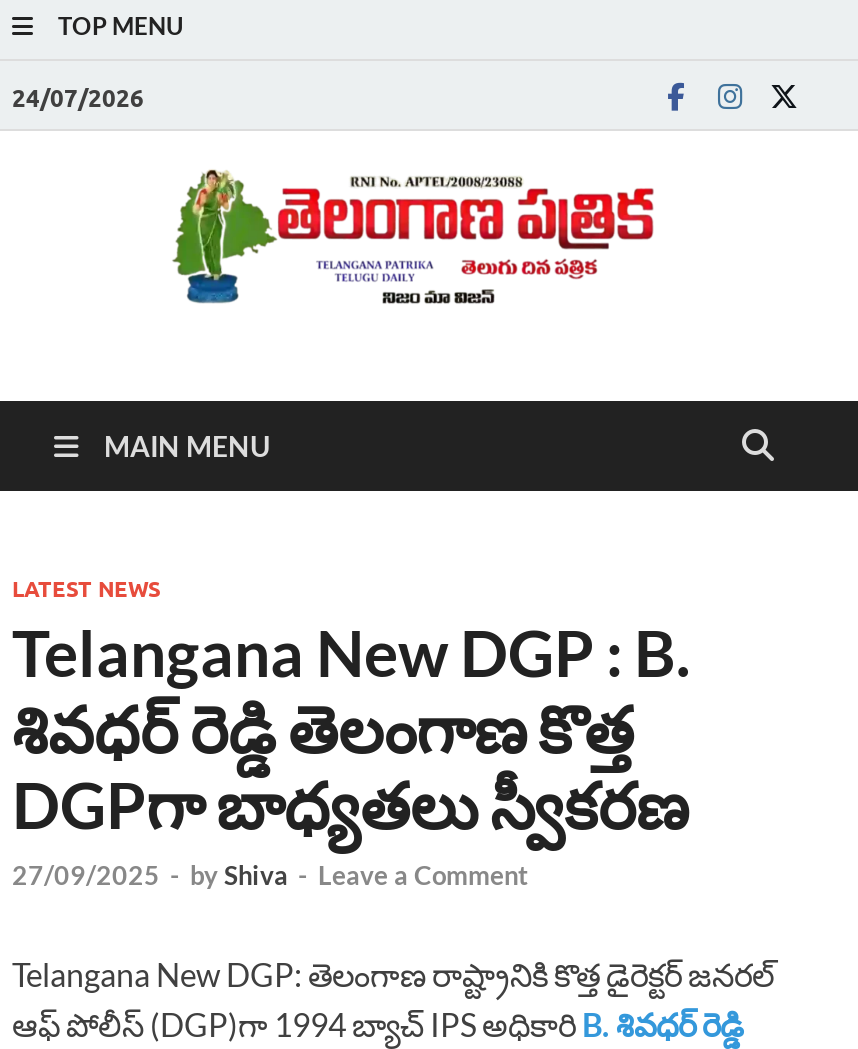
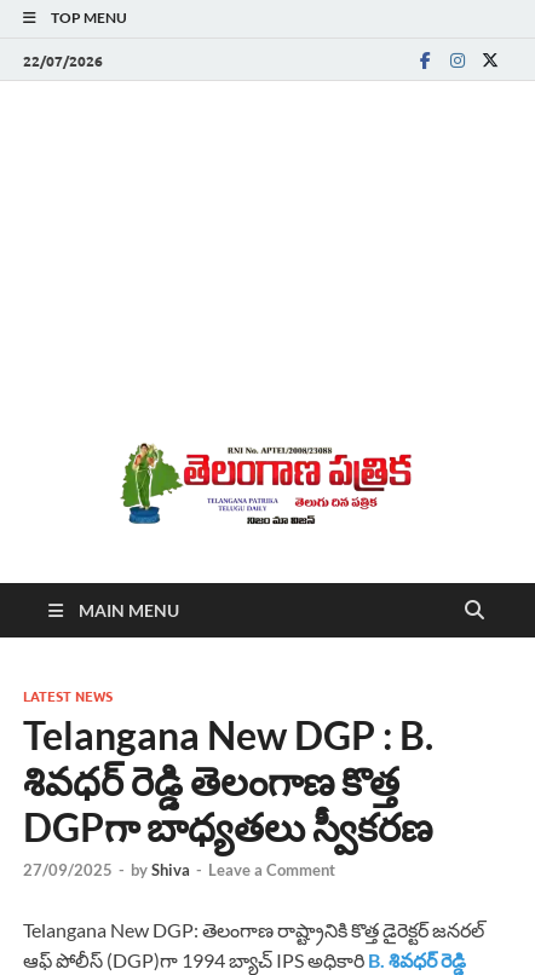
[12,80,144,112] 24/07/2026 -> [23,50,103,70] 22/07/2026

